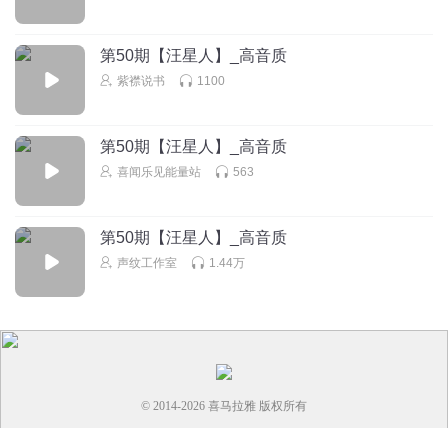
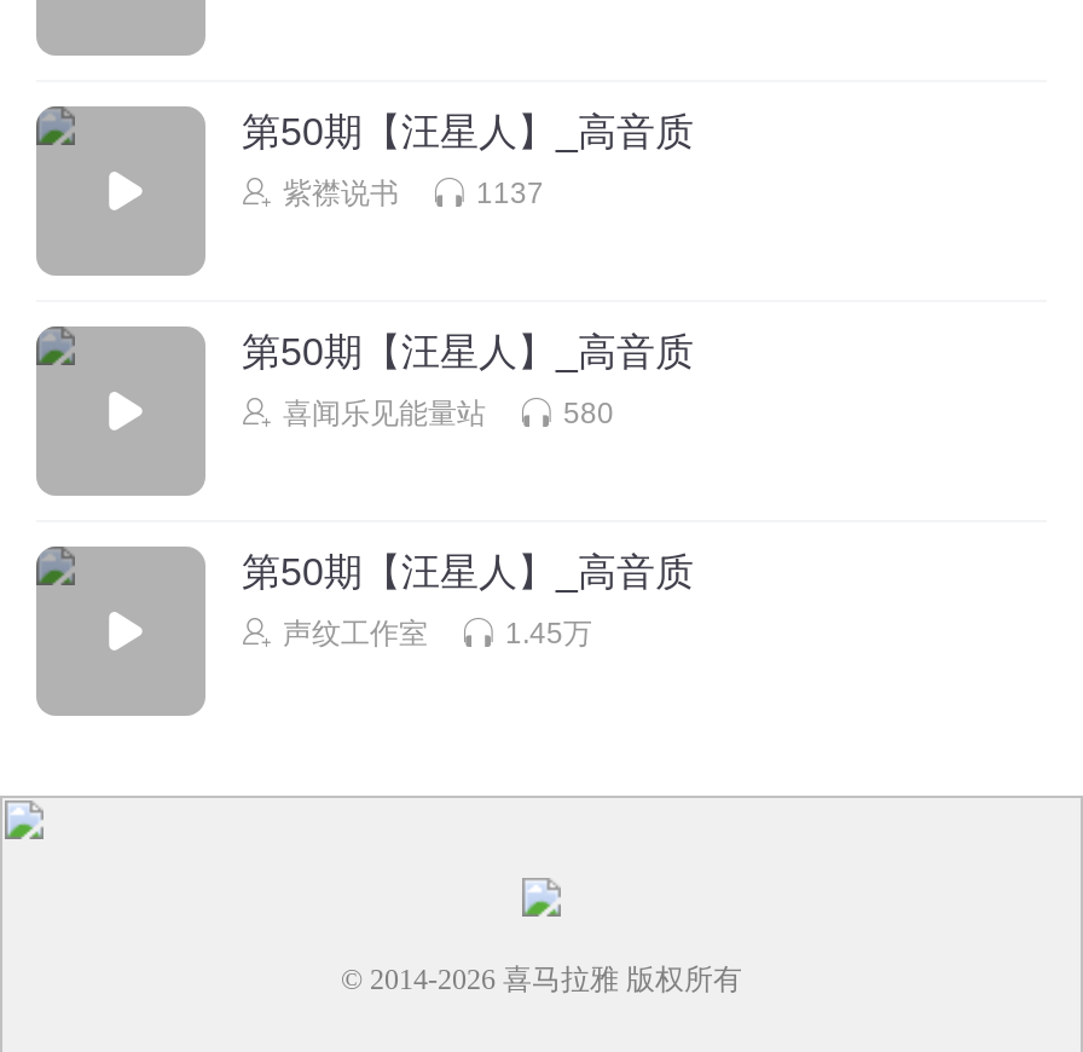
[197,73,225,87] 1100 -> [476,175,544,209] 1137
[233,164,254,178] 563 -> [563,395,614,429] 580
[209,255,245,269] 1.44万 -> [505,615,592,649] 1.45万

